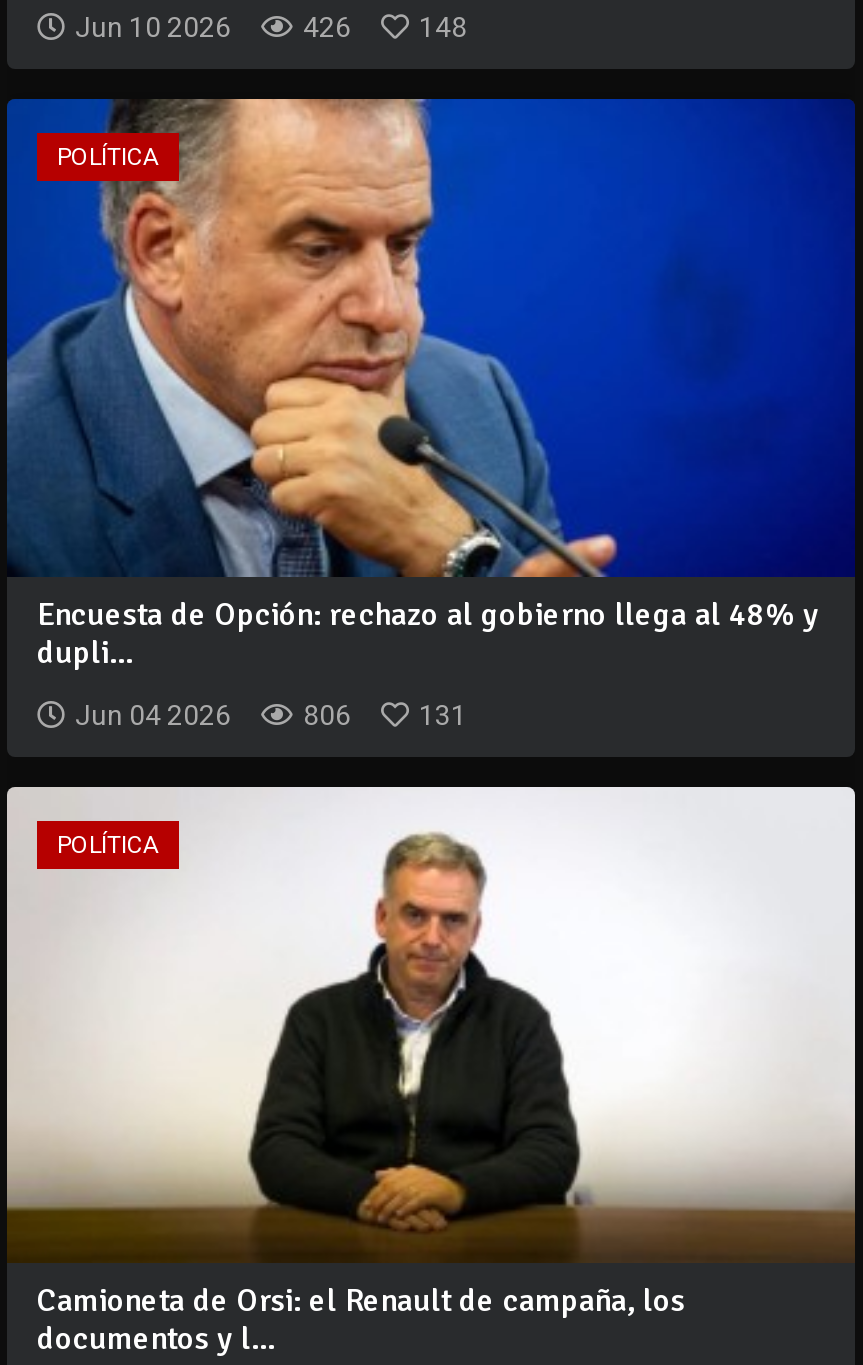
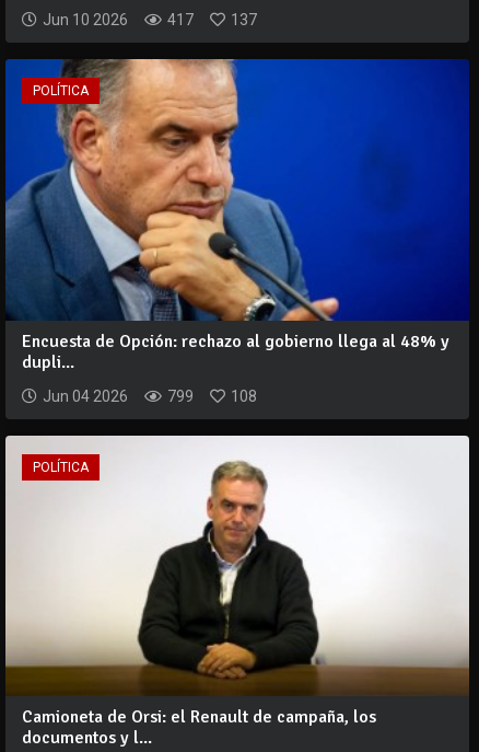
[303,11,351,43] 426 -> [167,11,194,28] 417
[419,11,467,43] 148 -> [231,11,257,28] 137
[303,698,351,730] 806 -> [167,387,194,404] 799
[419,698,467,730] 131 -> [231,387,257,404] 108

